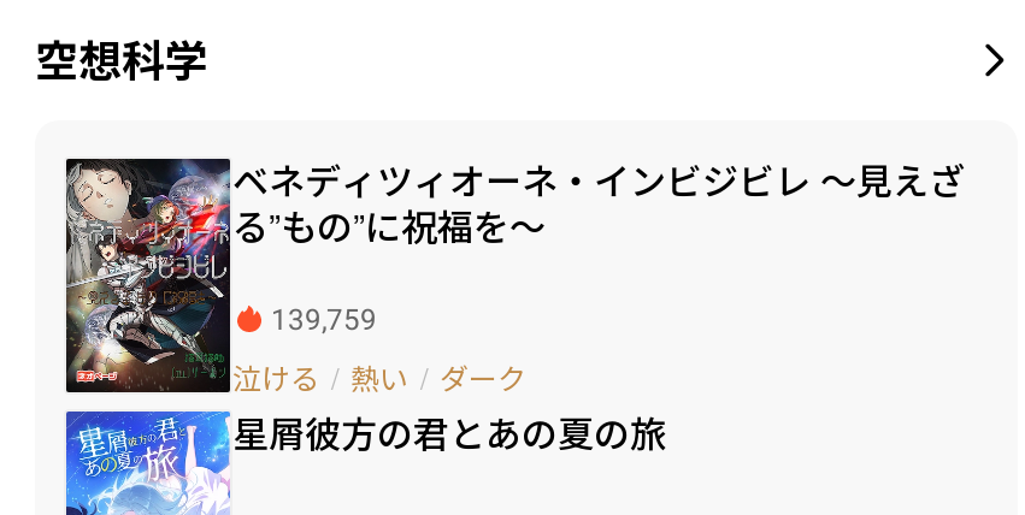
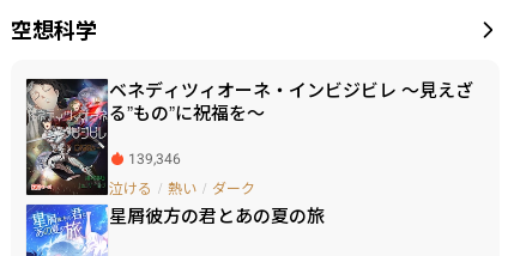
[271,304,377,338] 139,759 -> [128,151,181,168] 139,346

